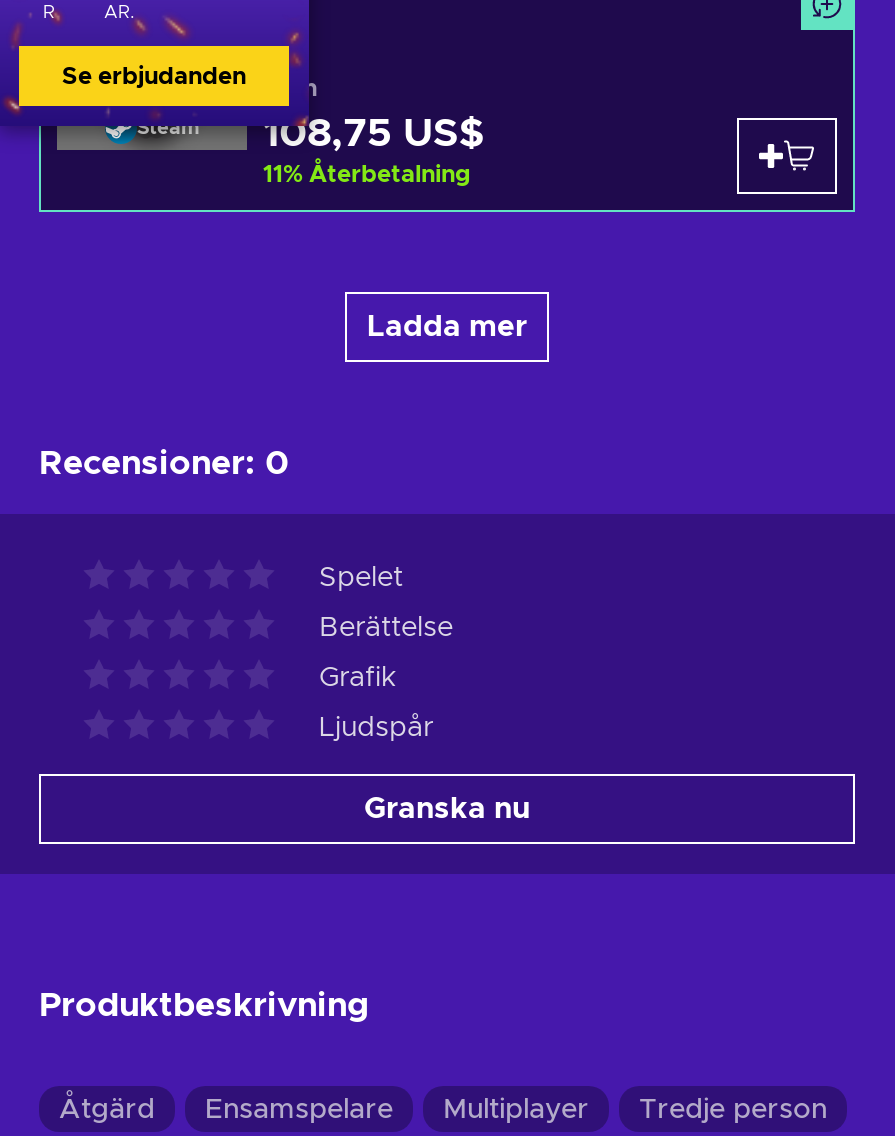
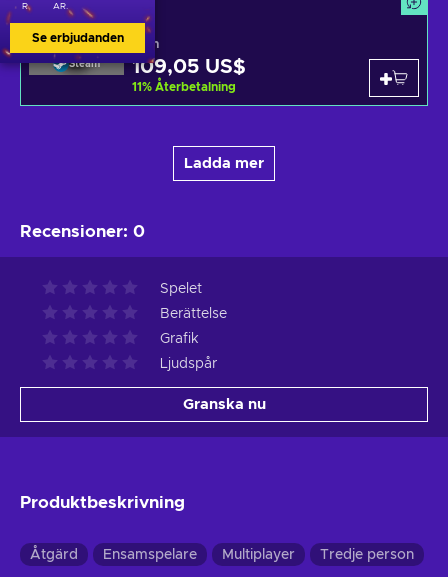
[263,114,485,154] 108,75 US$ -> [132,57,246,77] 109,05 US$

